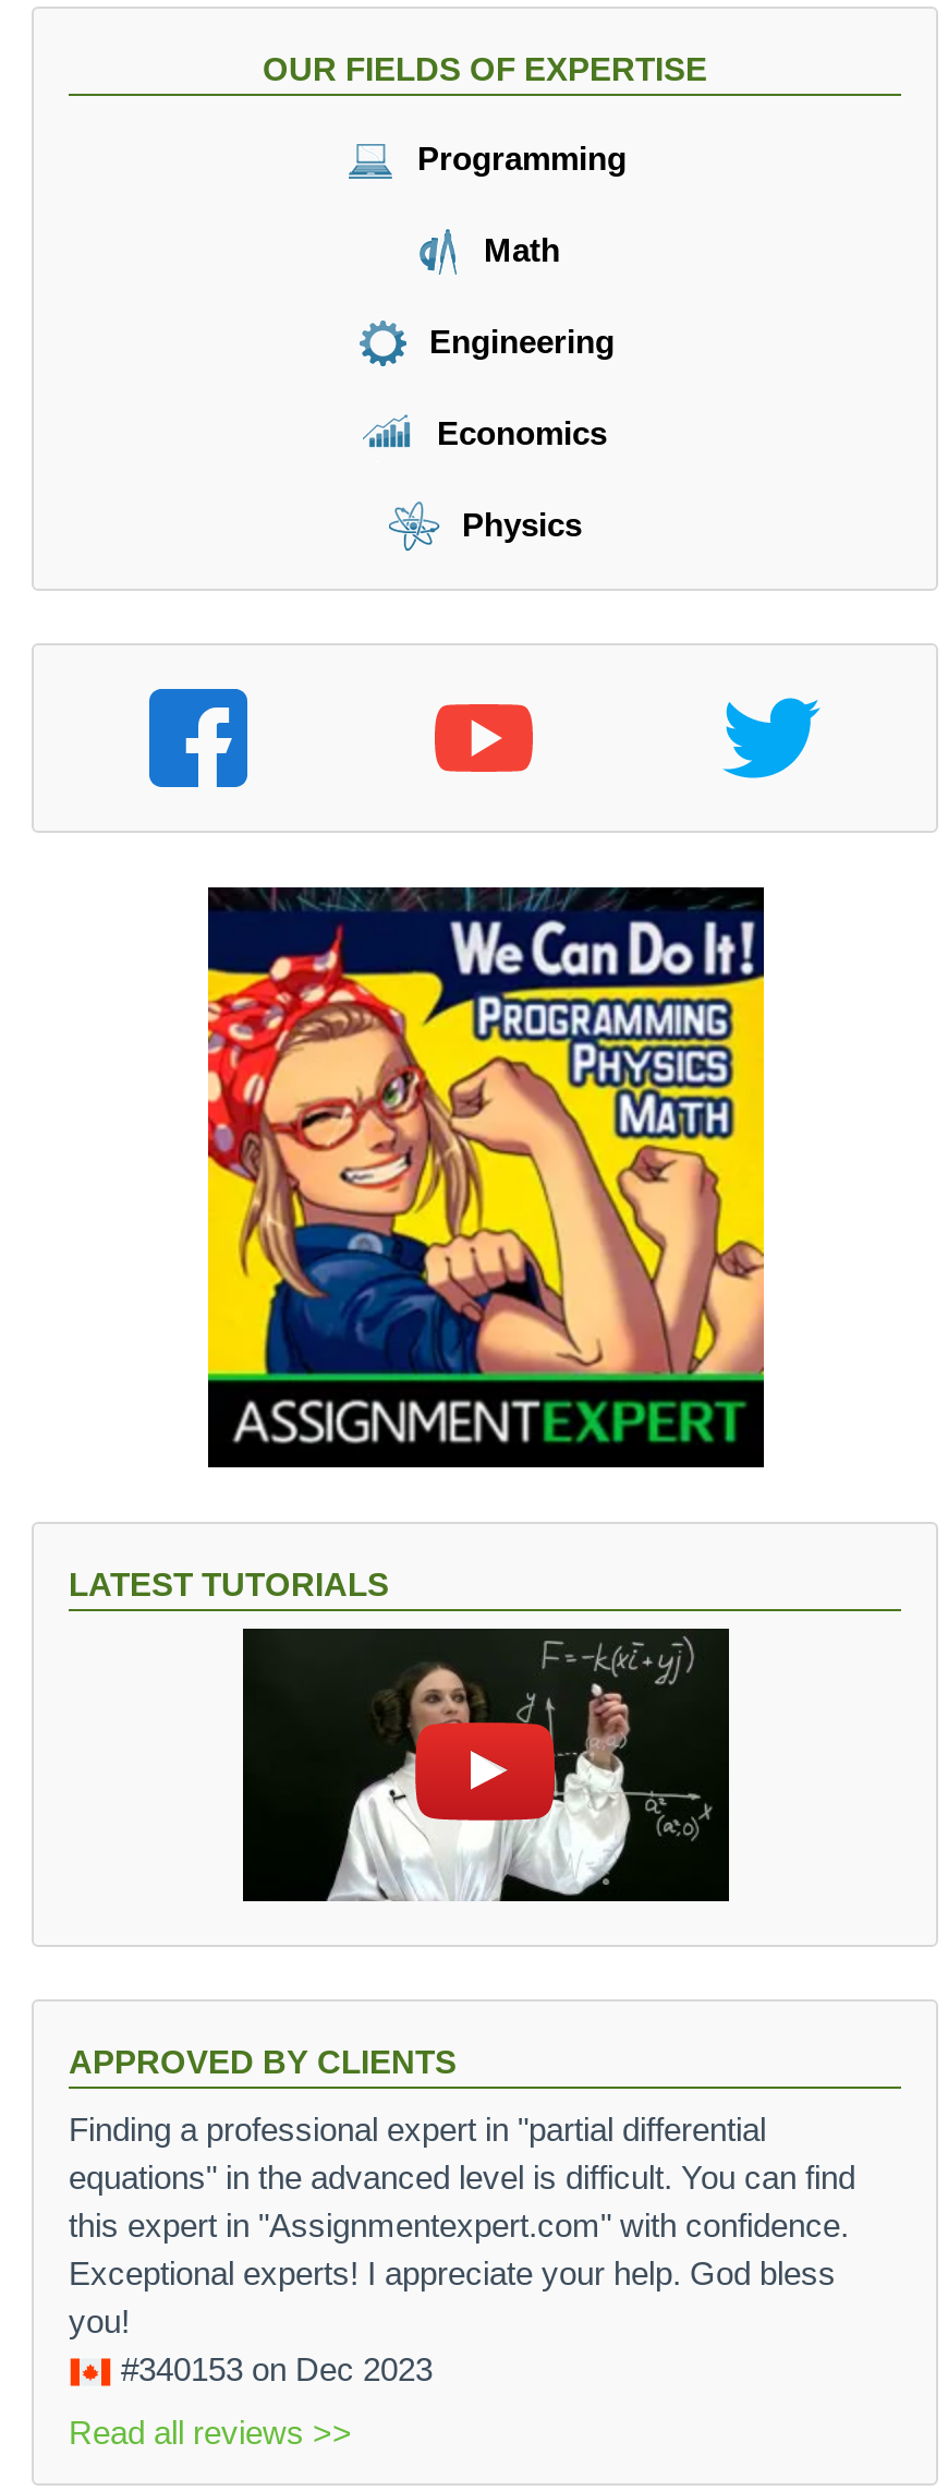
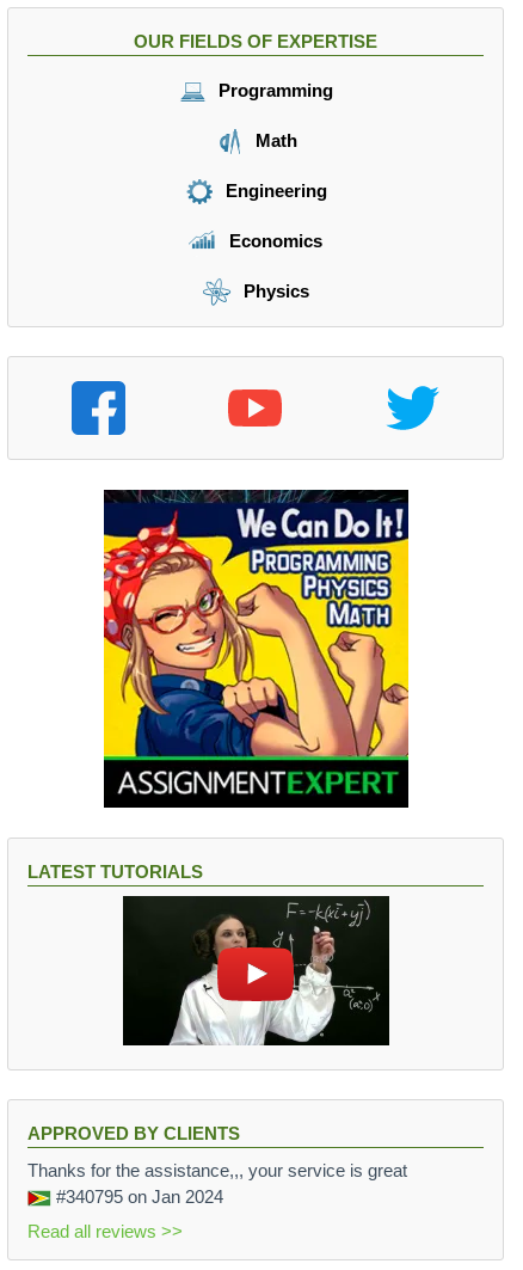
[69,2111,855,2388] Finding a professional expert in "partial differential | equations" in the advanced level is difficult. You can find | this expert in "Assignmentexpert.com" with confidence. | Exceptional experts! I appreciate your help. God bless | you! | #340153 on Dec 2023 -> [27,1160,407,1207] Thanks for the assistance,,, your service is great | #340795 on Jan 2024

